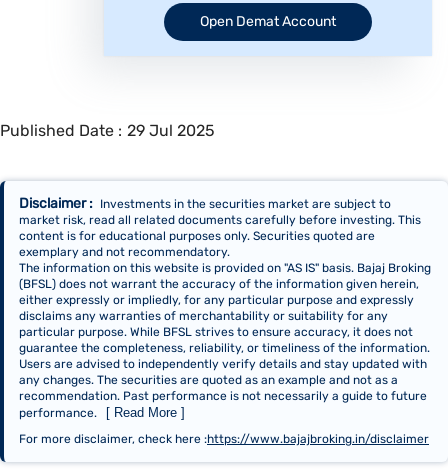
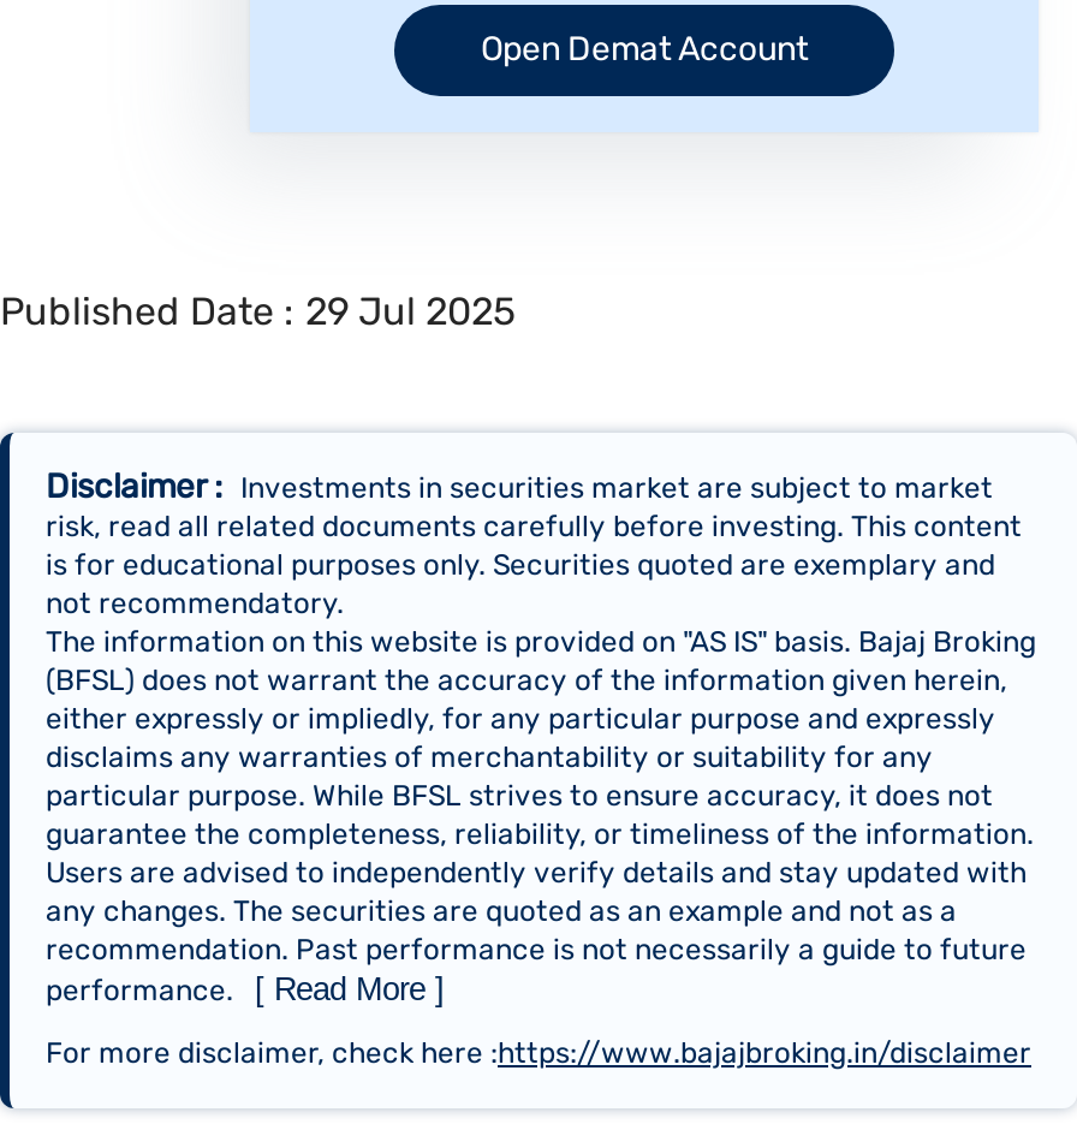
[19,195,421,259] Disclaimer : Investments in the securities market are subject to | market risk, read all related documents carefully before investing. This | content is for educational purposes only. Securities quoted are | exemplary and not recommendatory. -> [46,466,1022,620] Disclaimer : Investments in securities market are subject to market | risk, read all related documents carefully before investing. This content | is for educational purposes only. Securities quoted are exemplary and | not recommendatory.

